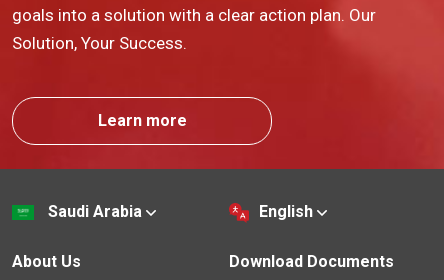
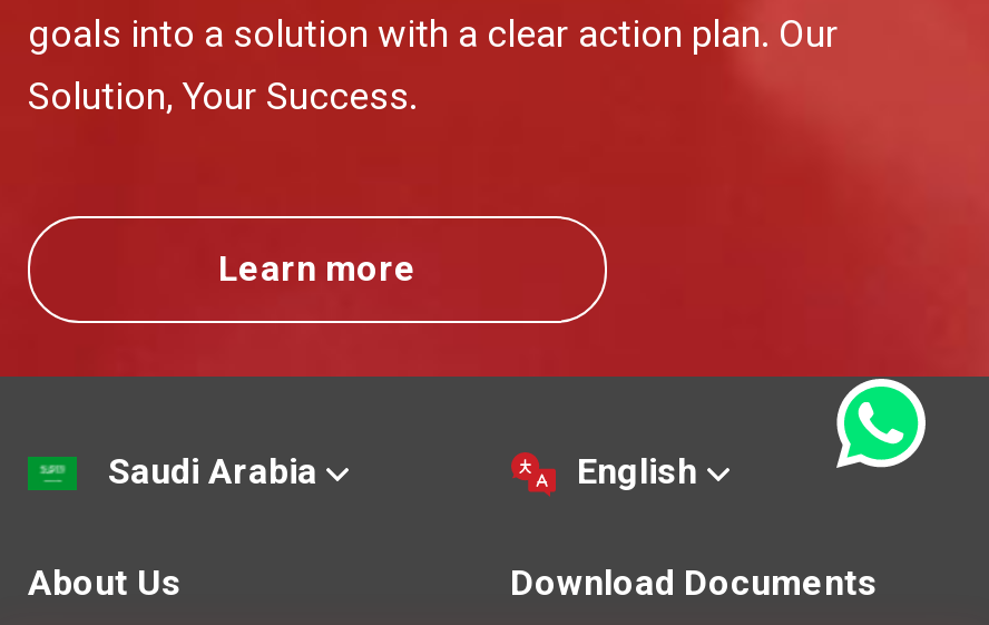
none -> [834,377,928,470] [image]

